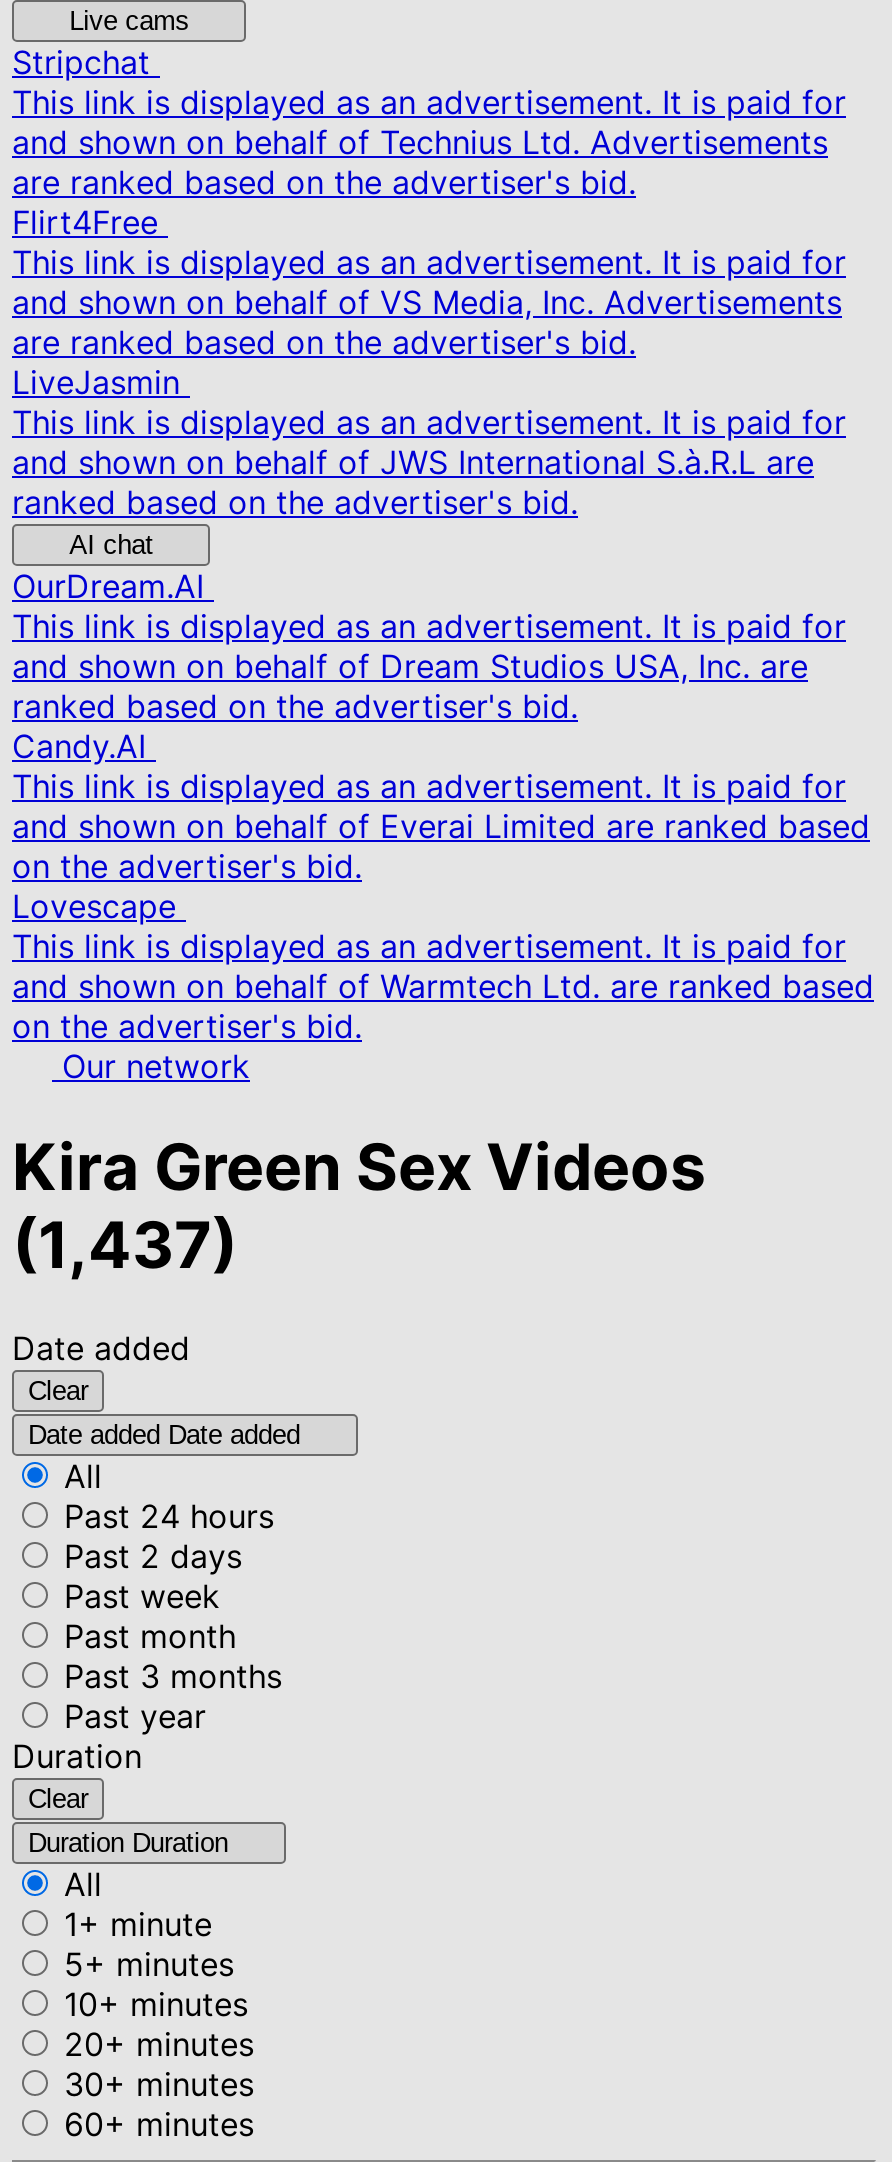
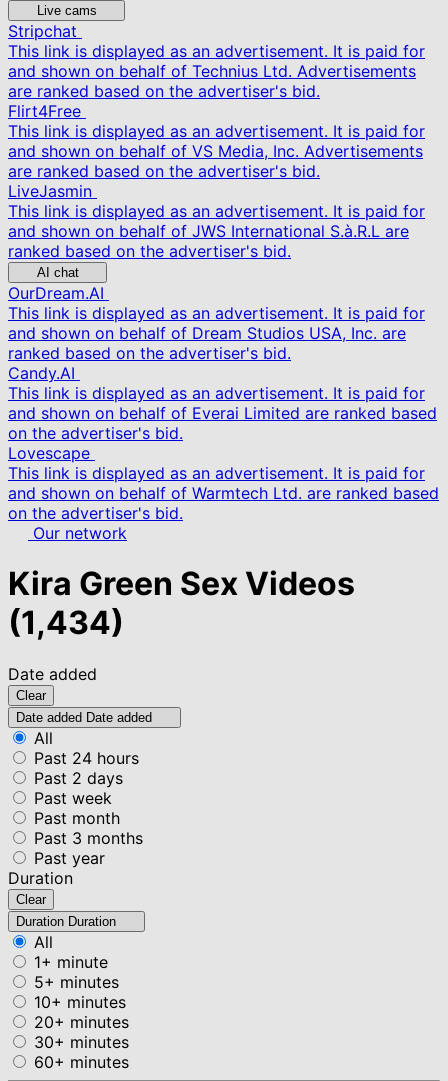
[12,1207,238,1285] (1,437) -> [8,603,124,642] (1,434)

